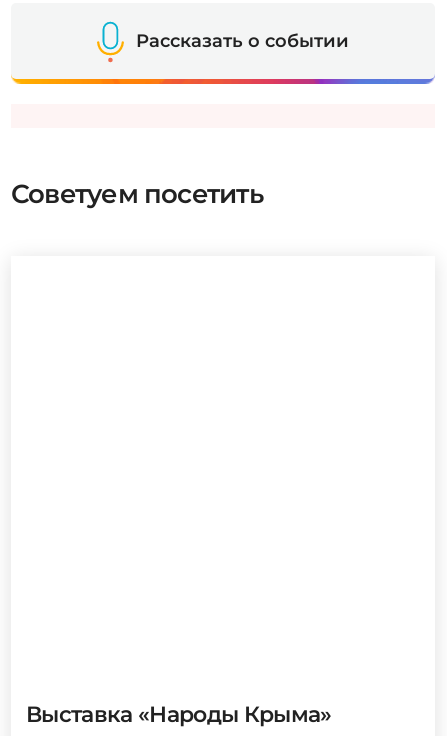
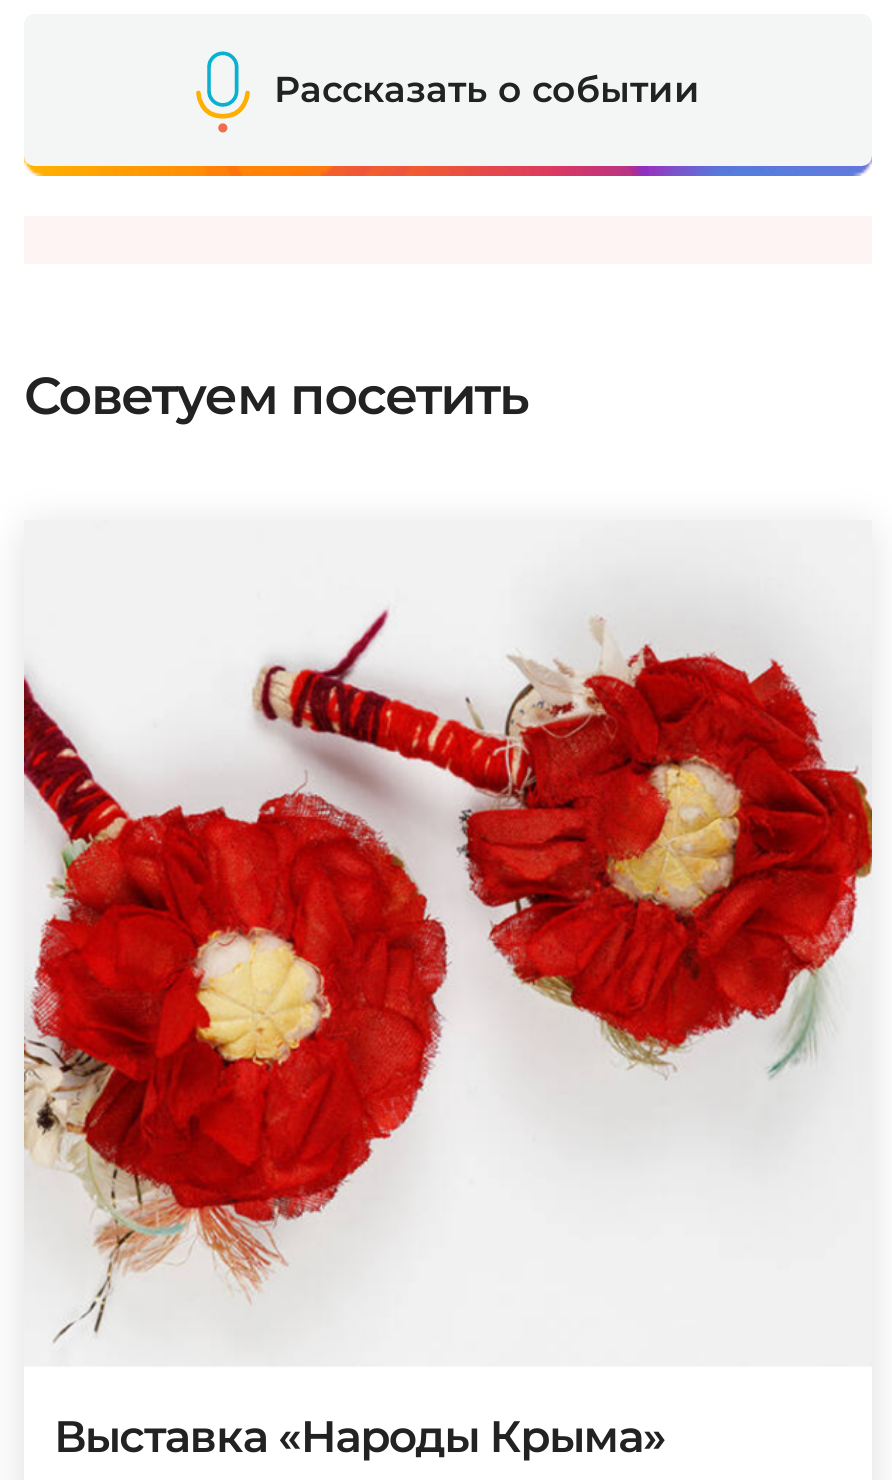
none -> [22,602,874,1344] [image]

